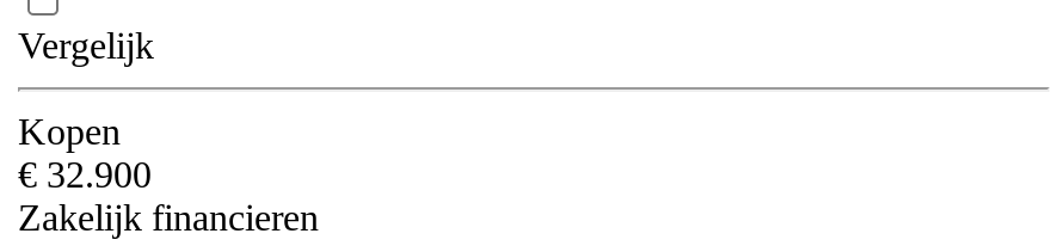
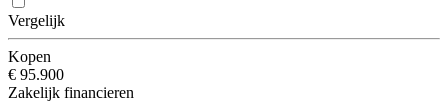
[18,155,152,195] € 32.900 -> [8,66,64,83] € 95.900

